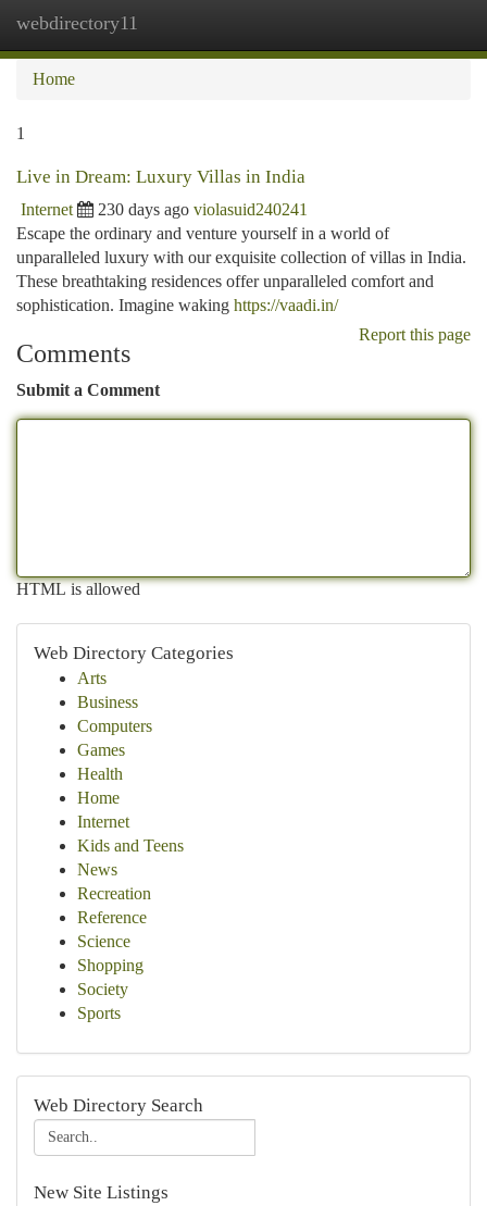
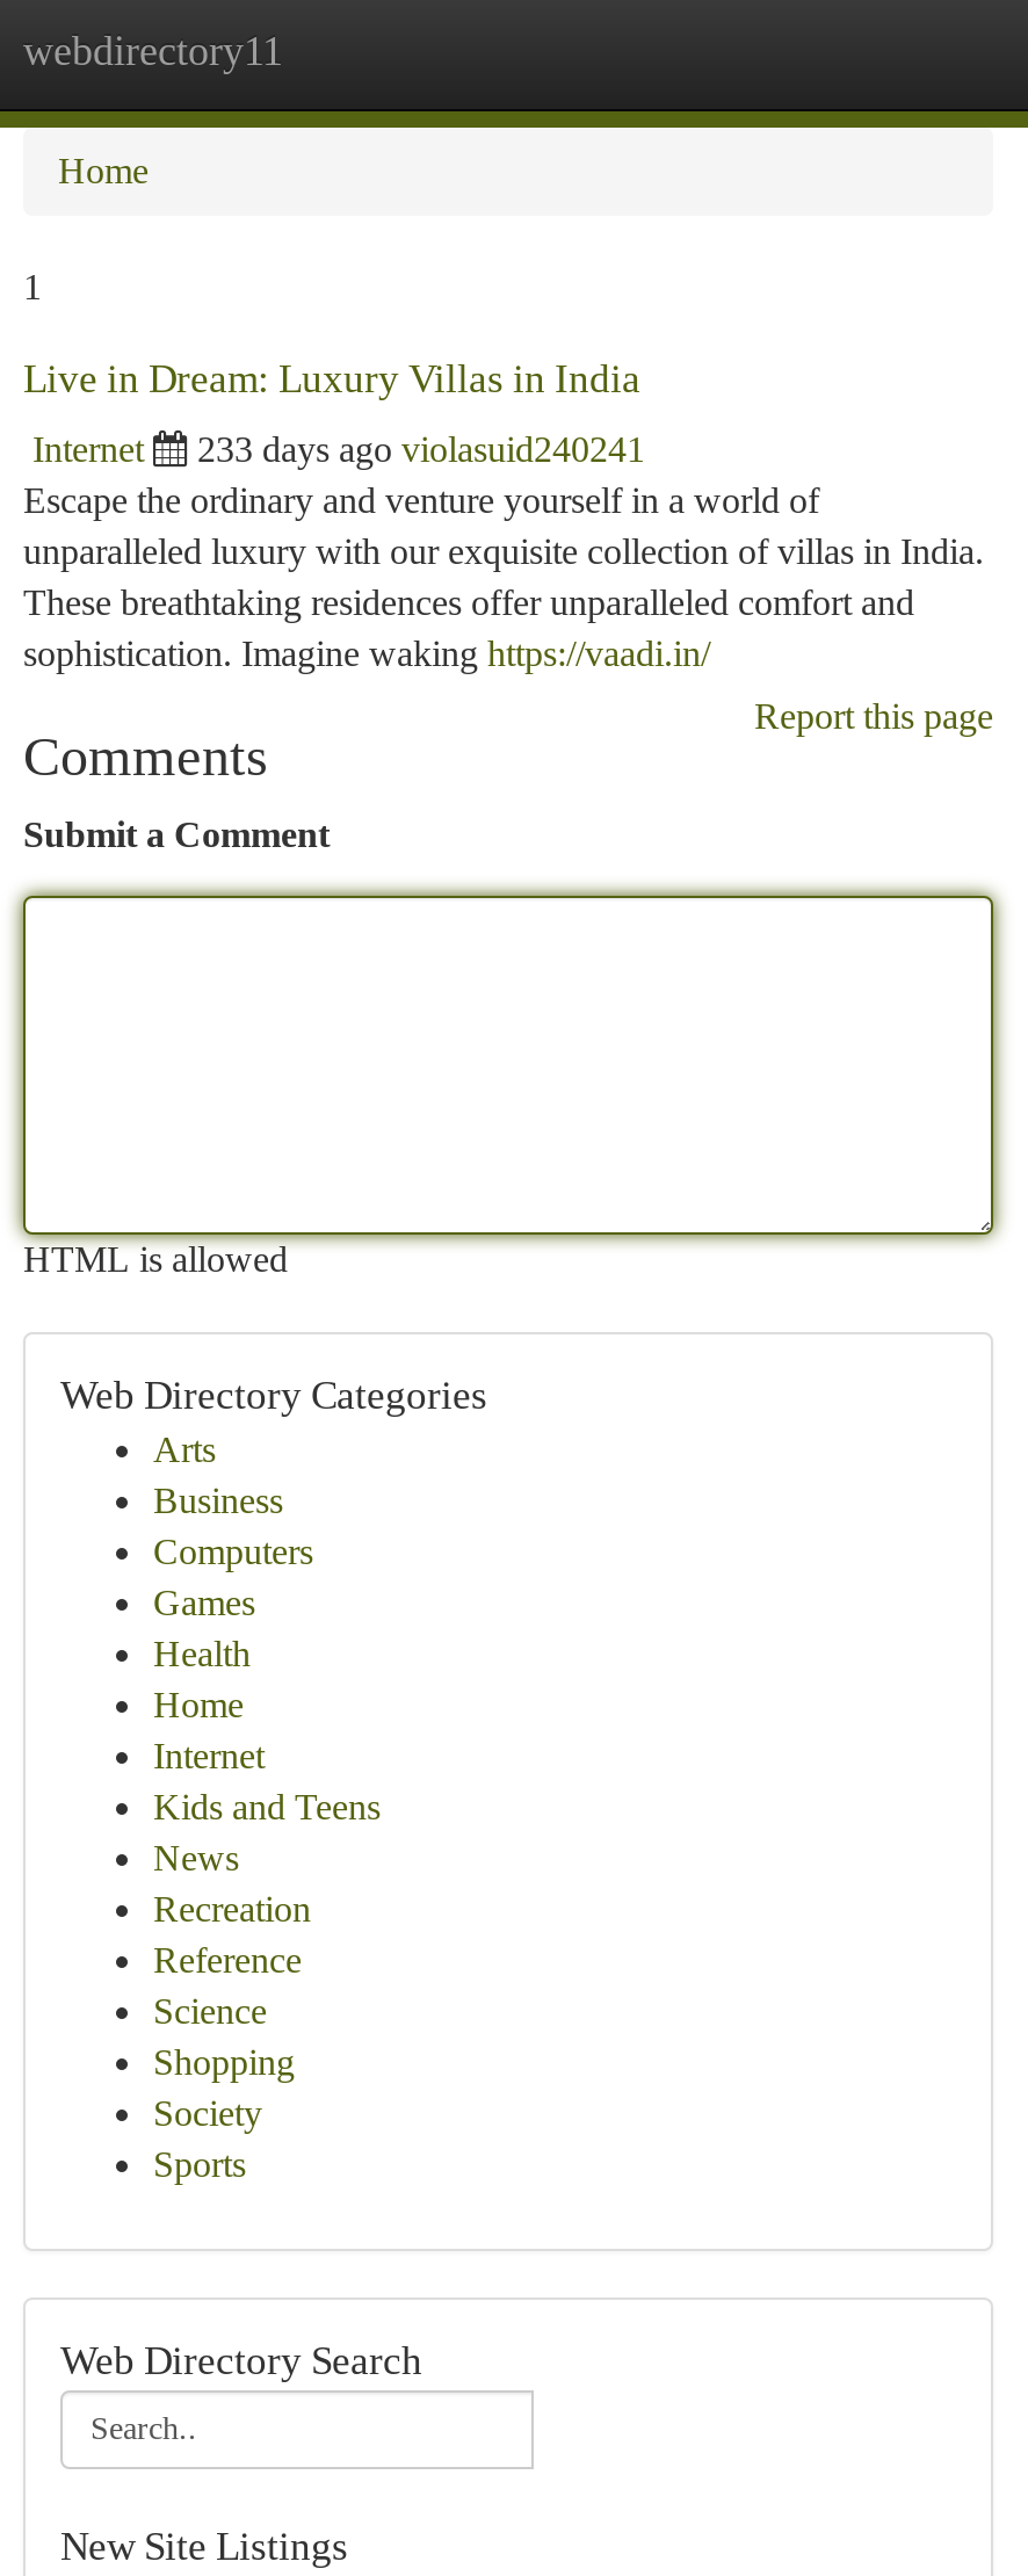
[98,200,308,219] 230 days ago violasuid240241 -> [197,429,645,469] 233 days ago violasuid240241

